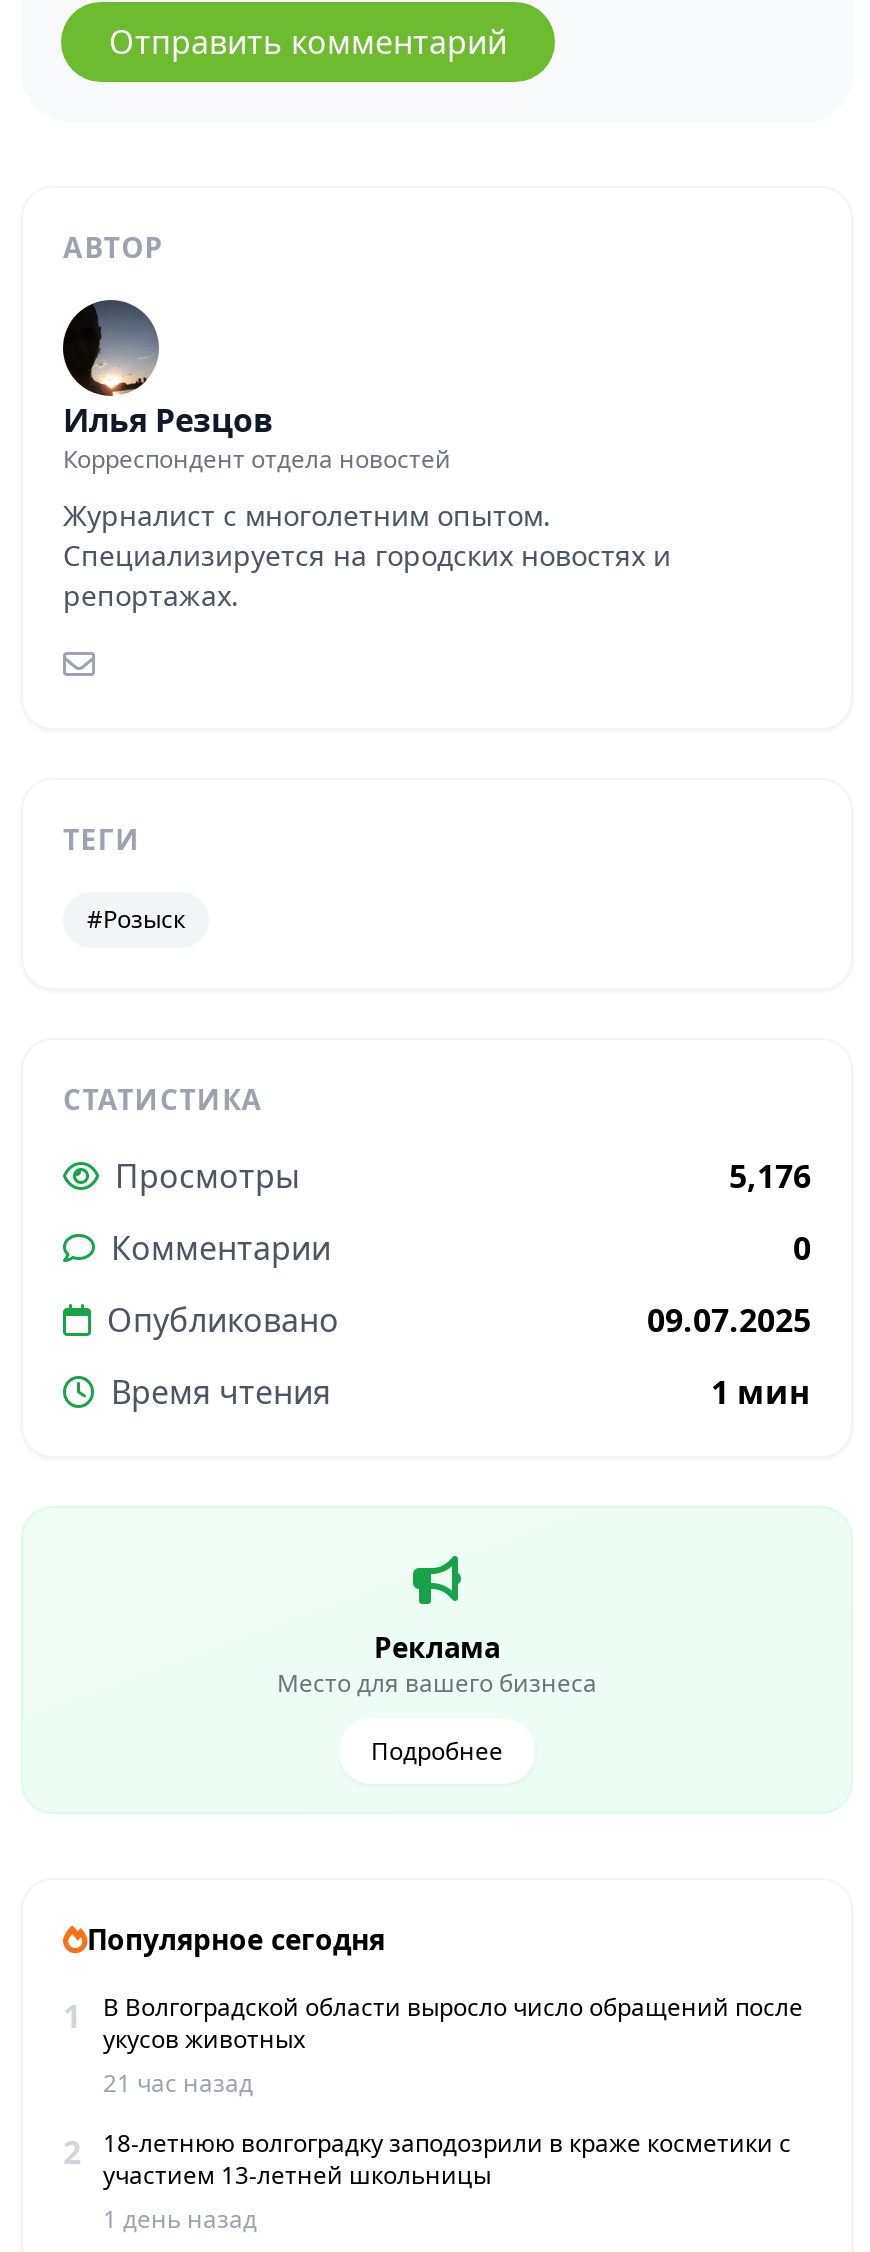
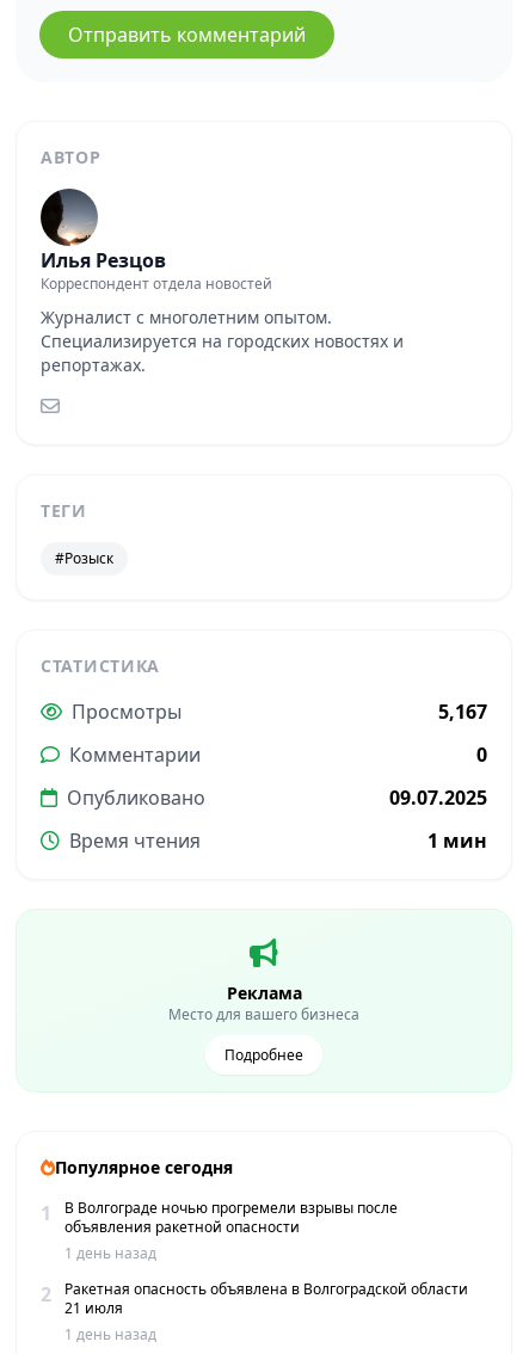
[729,1154,811,1198] 5,176 -> [438,698,487,725] 5,167
[103,1990,803,2100] В Волгоградской области выросло число обращений после | укусов животных | 21 час назад -> [64,1198,398,1263] В Волгограде ночью прогремели взрывы после | объявления ракетной опасности | 1 день назад
[103,2126,791,2192] 18-летнюю волгоградку заподозрили в краже косметики с | участием 13-летней школьницы -> [64,1279,468,1318] Ракетная опасность объявлена в Волгоградской области | 21 июля

